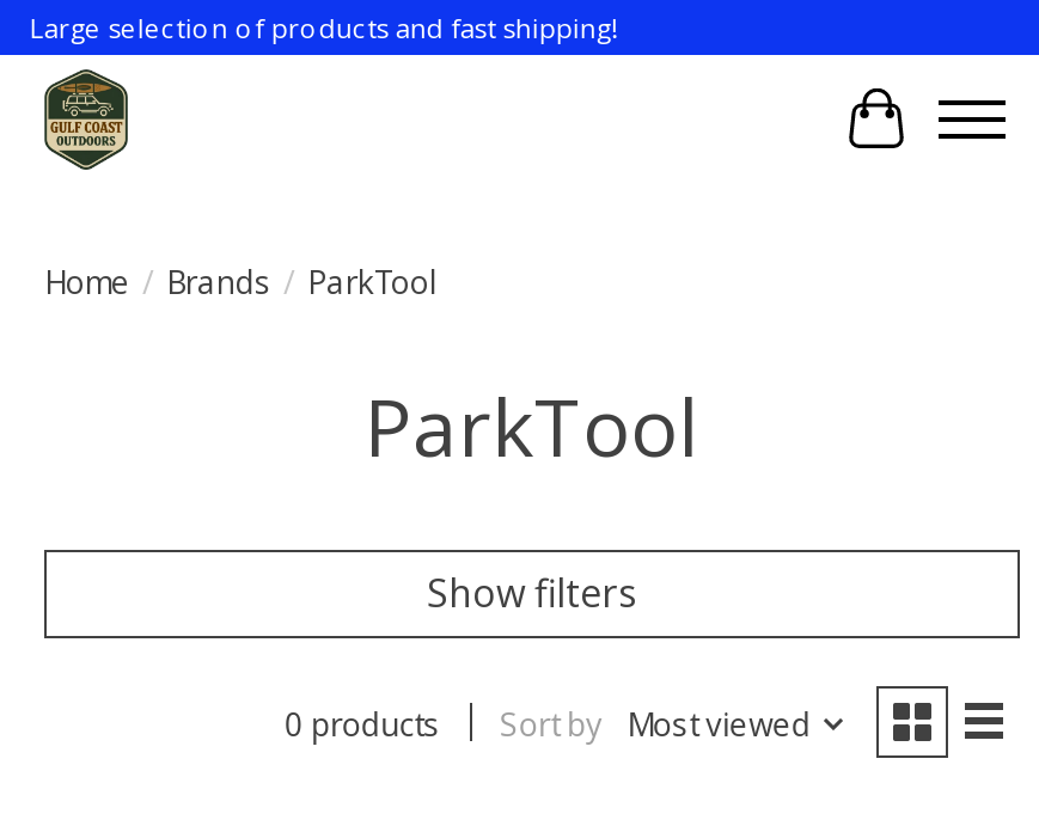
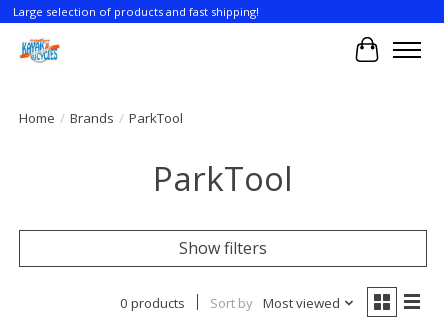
[42,67,140,172] [image] -> [19,29,61,71] [image]

